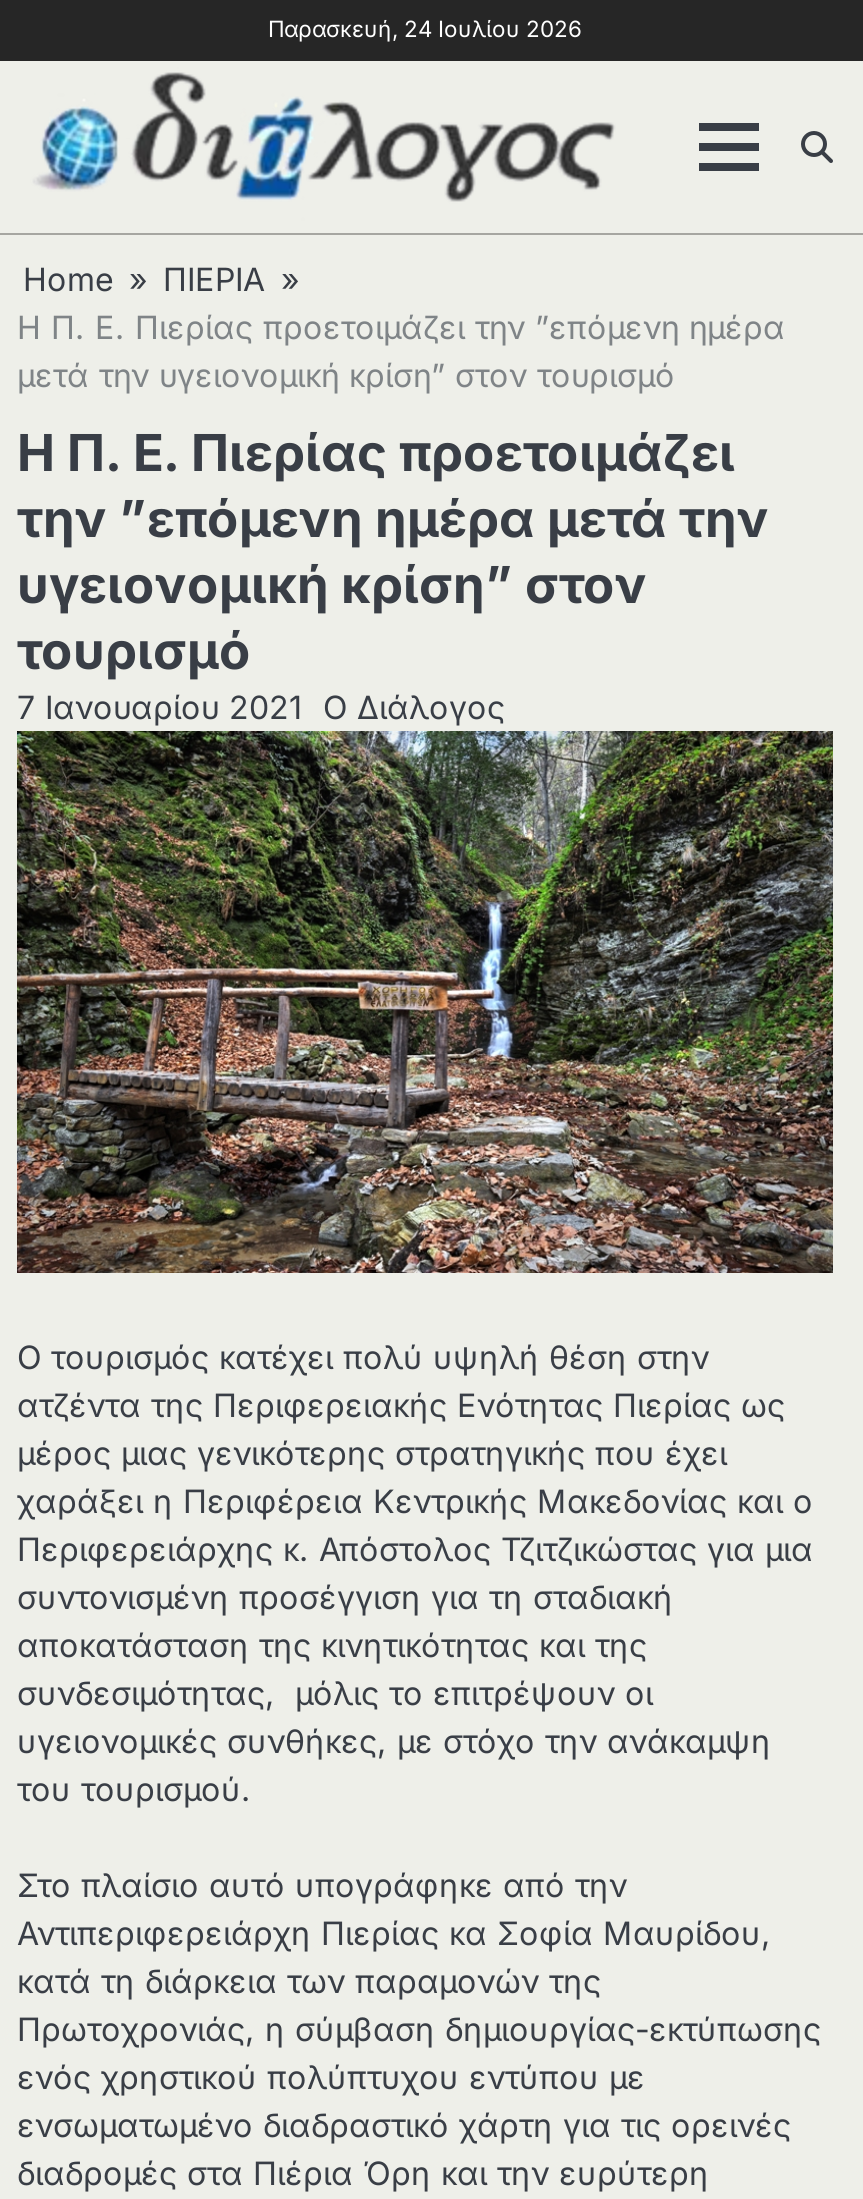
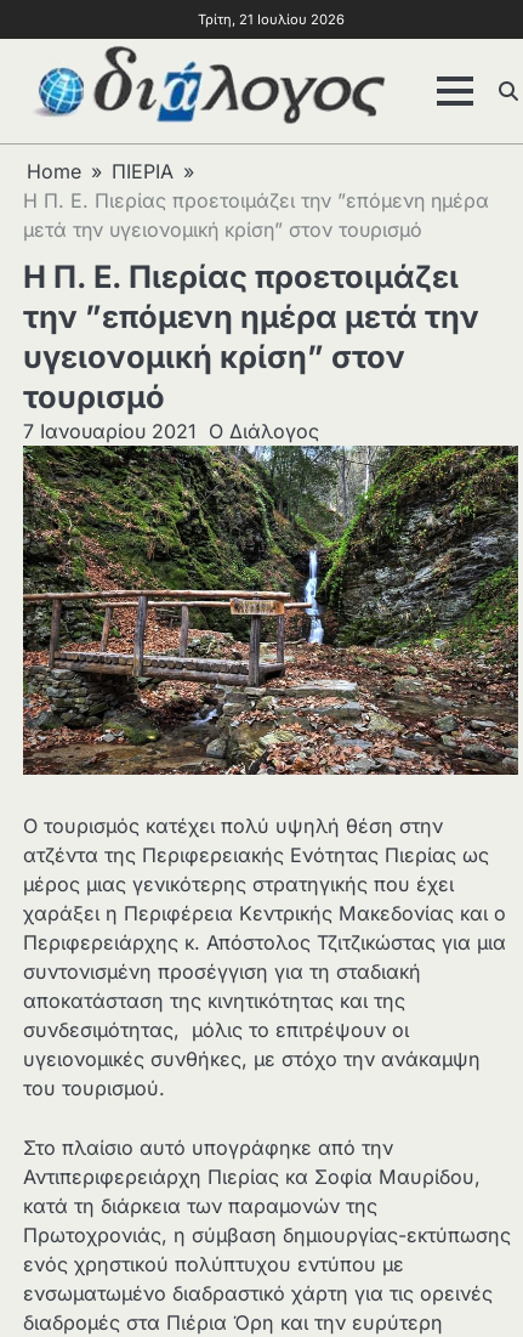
[268,14,582,42] Παρασκευή, 24 Ιουλίου 2026 -> [197,10,344,27] Τρίτη, 21 Ιουλίου 2026

